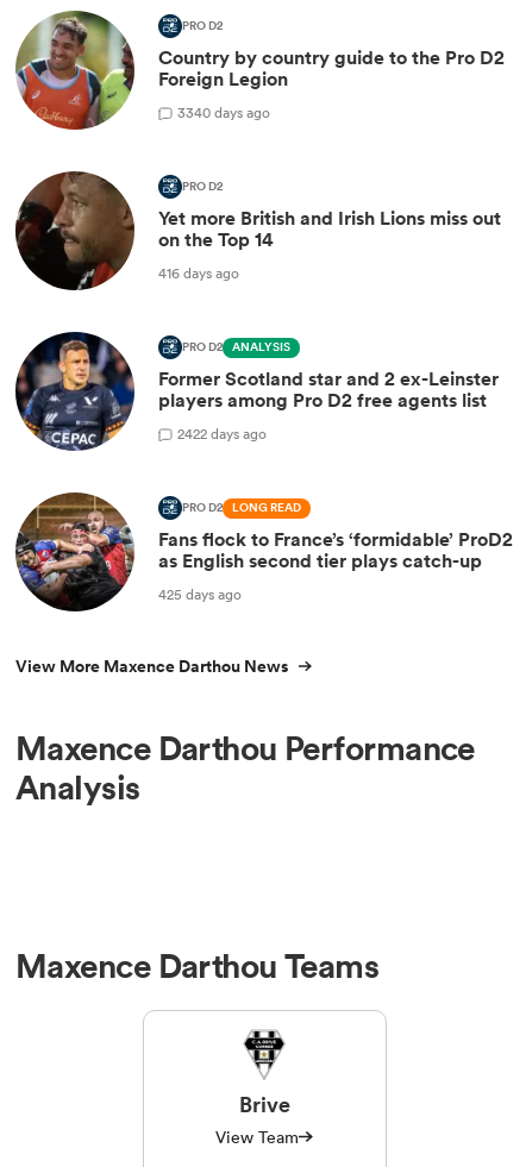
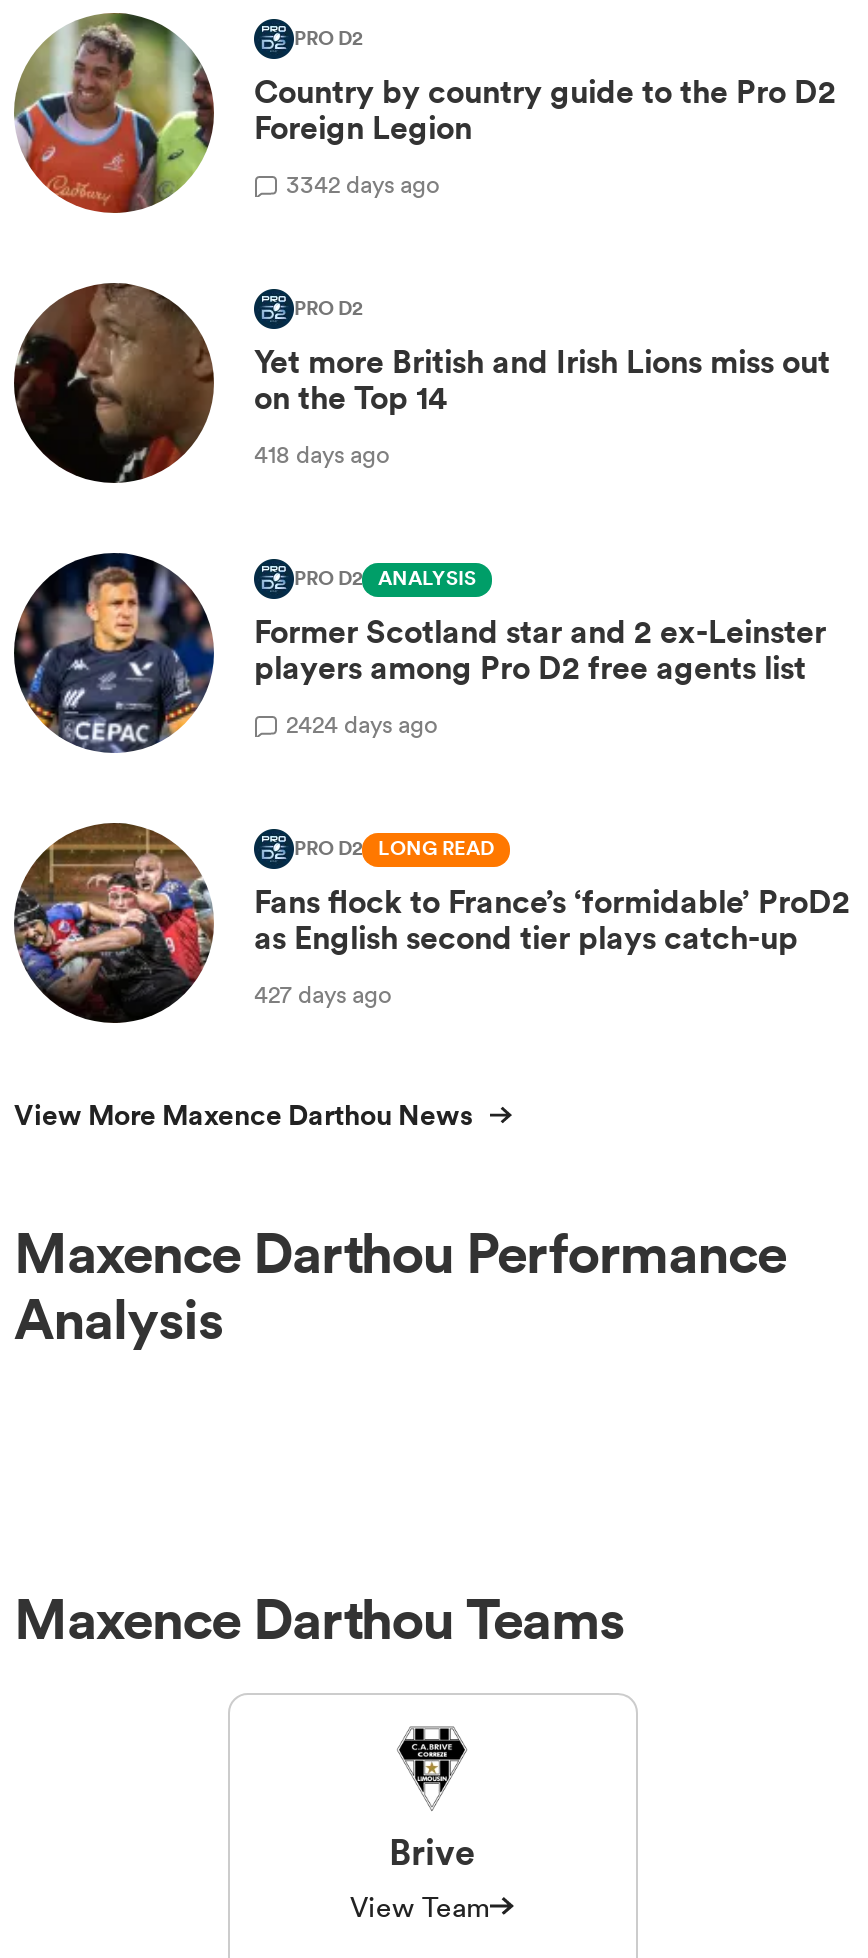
[177,102,270,122] 3340 days ago -> [286,166,440,200] 3342 days ago
[158,262,239,283] 416 days ago -> [254,436,390,470] 418 days ago
[177,423,267,443] 2422 days ago -> [286,706,438,740] 2424 days ago
[158,584,242,604] 425 days ago -> [254,976,392,1010] 427 days ago

